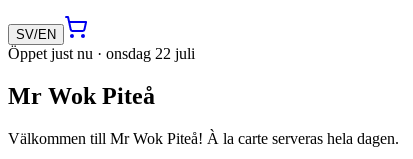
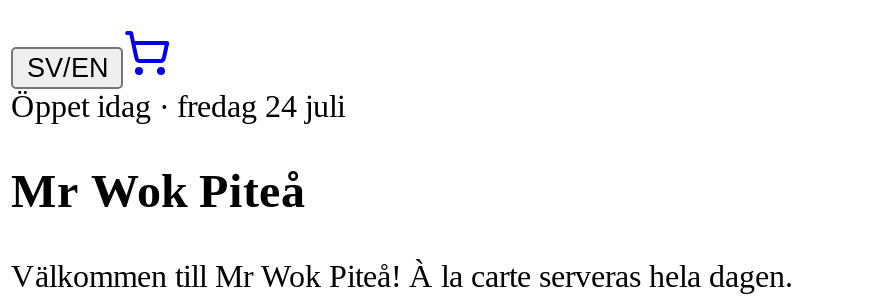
[8,45,195,62] Öppet just nu · onsdag 22 juli -> [11,89,345,123] Öppet idag · fredag 24 juli

